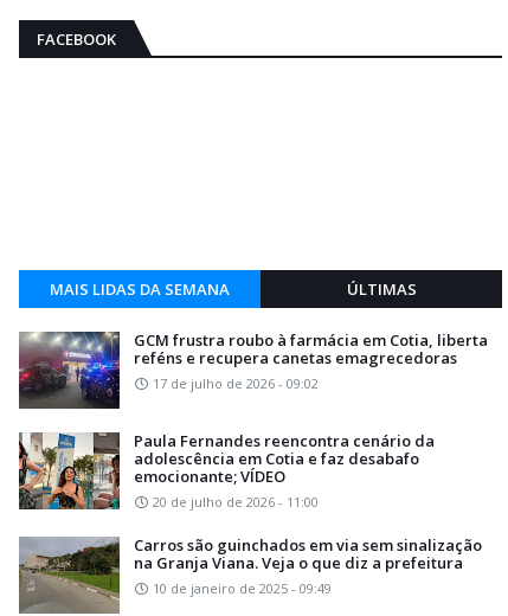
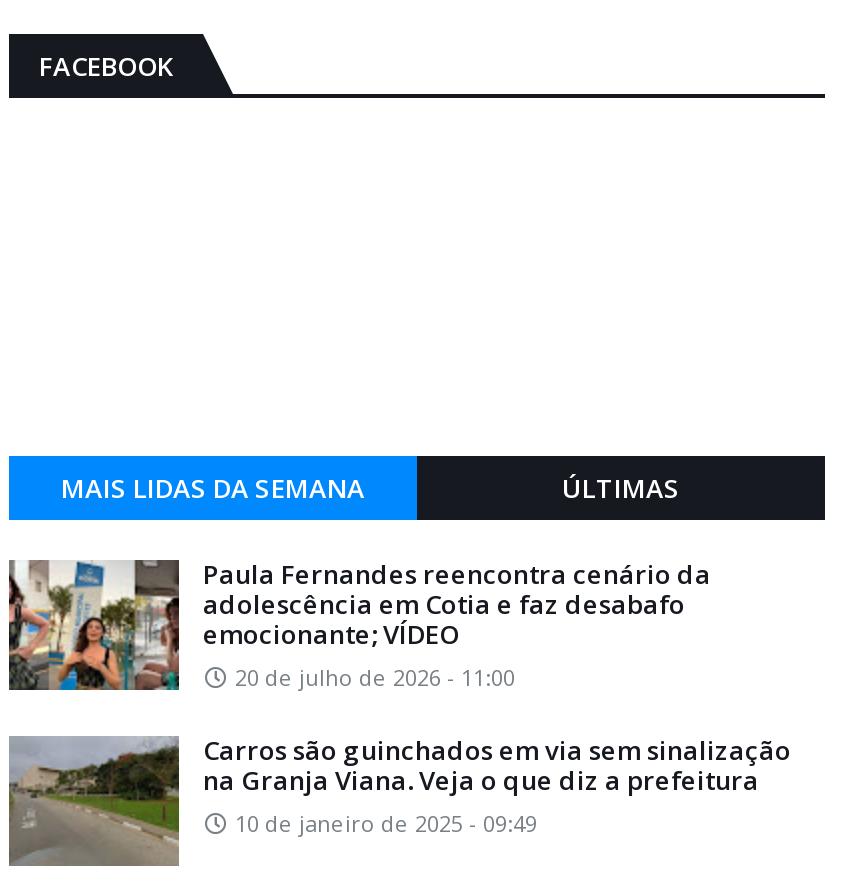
[18,329,488,410] [image] | GCM frustra roubo à farmácia em Cotia, liberta | reféns e recupera canetas emagrecedoras | 17 de julho de 2026 - 09:02 -> none

